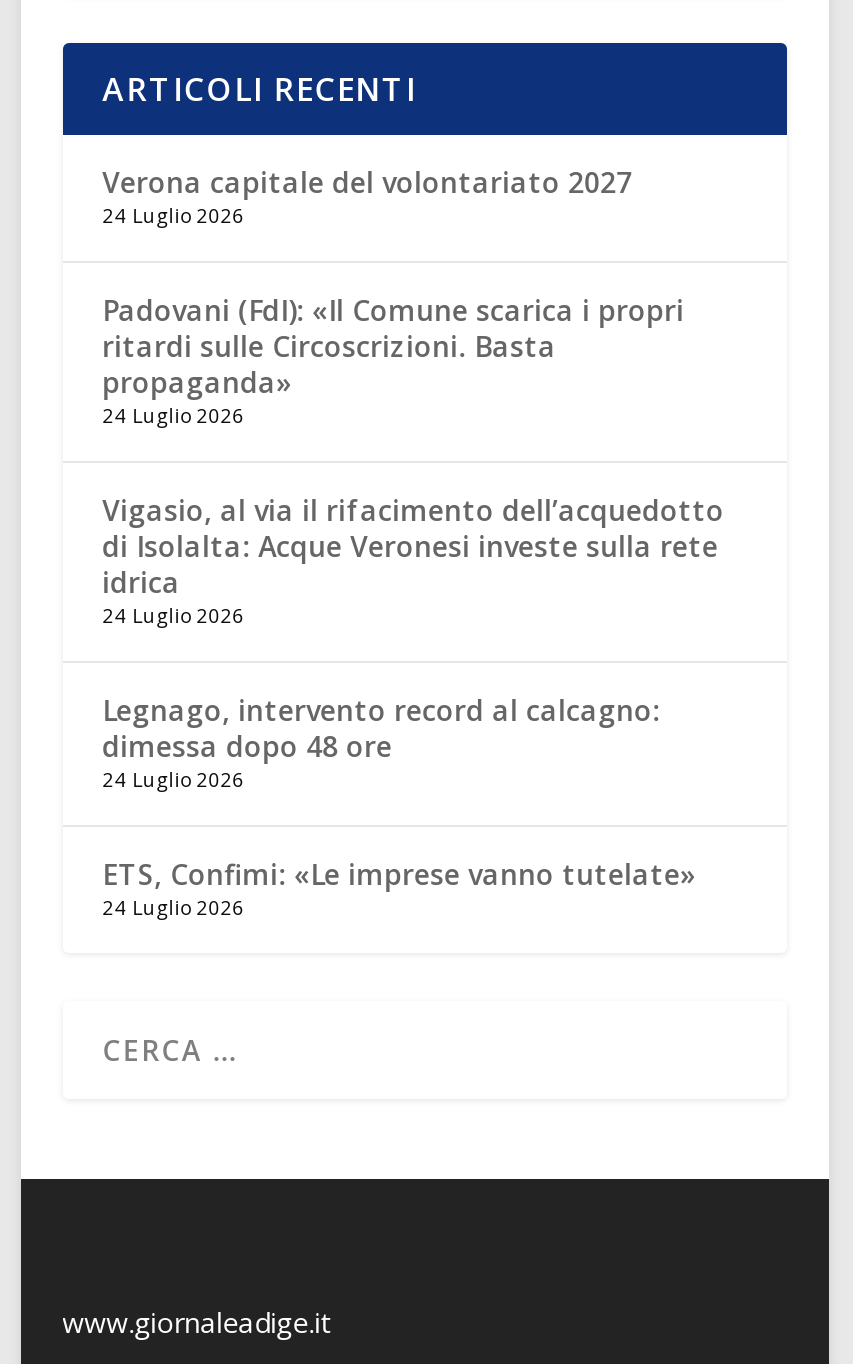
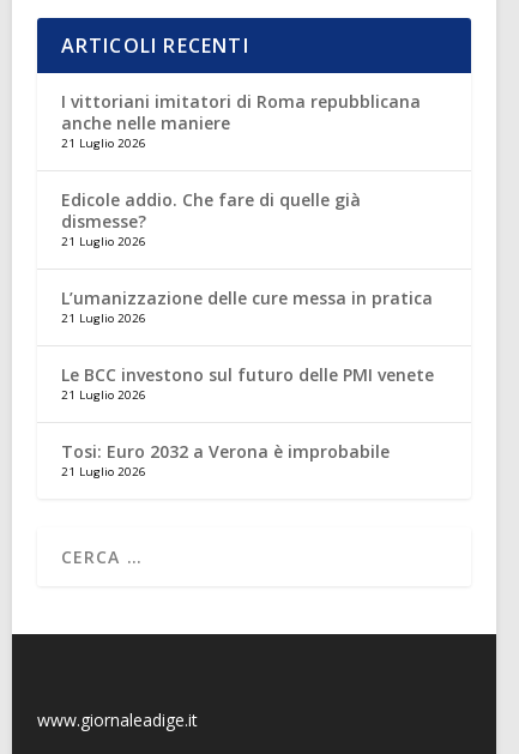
[102,163,640,229] Verona capitale del volontariato 2027 | 24 Luglio 2026 -> [61,90,420,152] I vittoriani imitatori di Roma repubblicana | anche nelle maniere | 21 Luglio 2026
[102,291,684,429] Padovani (FdI): «Il Comune scarica i propri | ritardi sulle Circoscrizioni. Basta | propaganda» | 24 Luglio 2026 -> [61,189,360,250] Edicole addio. Che fare di quelle già | dismesse? | 21 Luglio 2026
[102,491,724,629] Vigasio, al via il rifacimento dell’acquedotto | di Isolalta: Acque Veronesi investe sulla rete | idrica | 24 Luglio 2026 -> [61,287,432,327] L’umanizzazione delle cure messa in pratica | 21 Luglio 2026
[102,691,660,793] Legnago, intervento record al calcagno: | dimessa dopo 48 ore | 24 Luglio 2026 -> [61,364,433,403] Le BCC investono sul futuro delle PMI venete | 21 Luglio 2026
[102,855,696,921] ETS, Confimi: «Le imprese vanno tutelate» | 24 Luglio 2026 -> [61,440,389,480] Tosi: Euro 2032 a Verona è improbabile | 21 Luglio 2026

